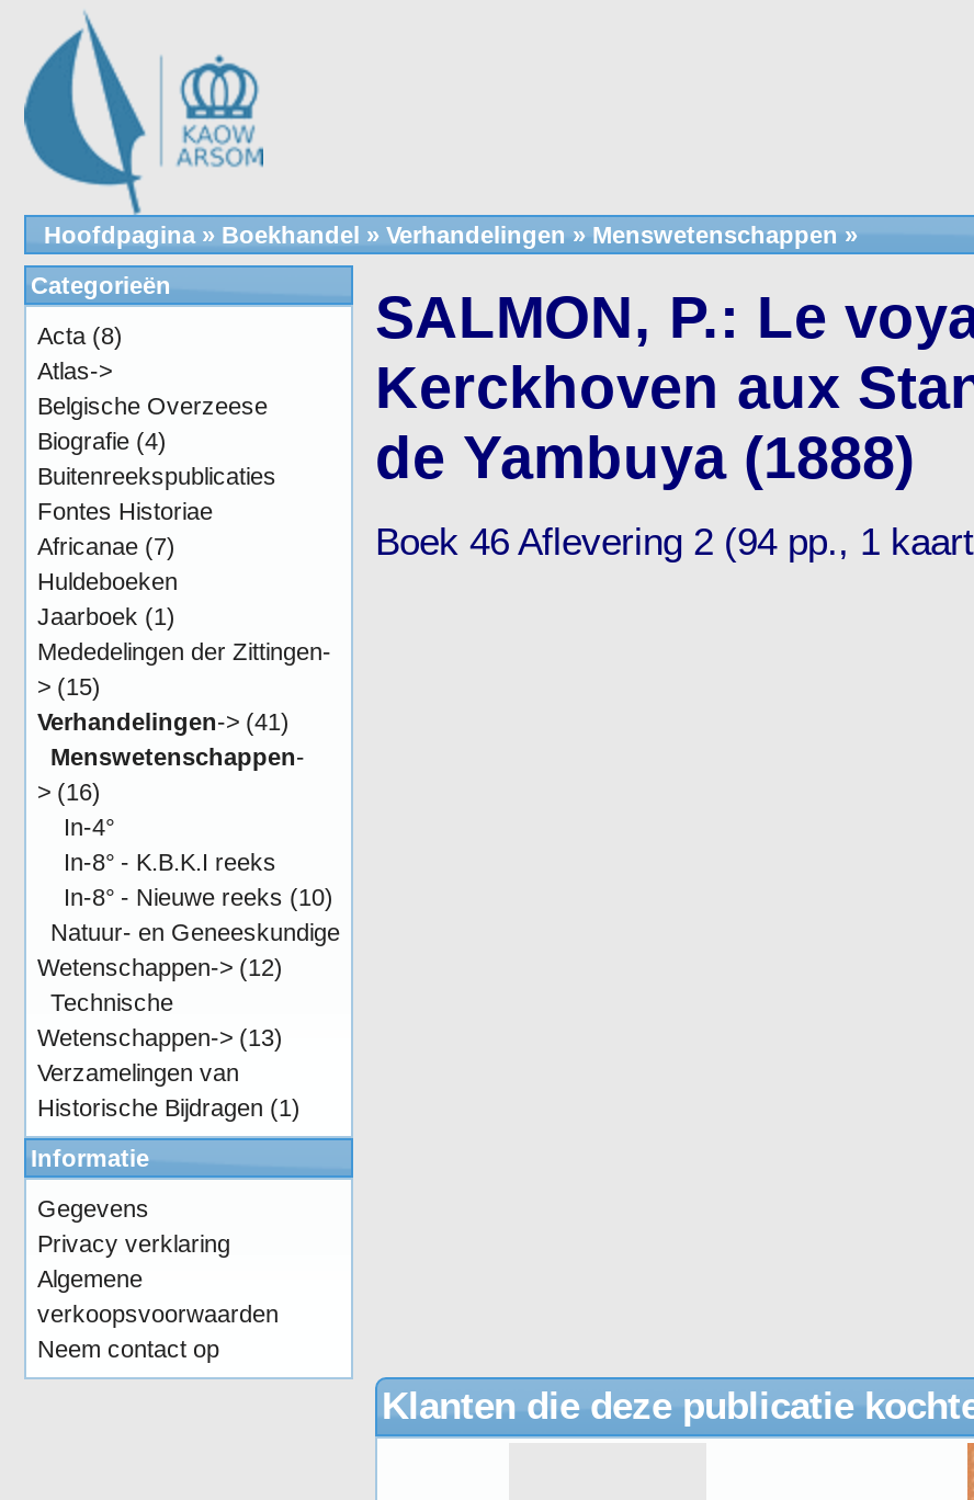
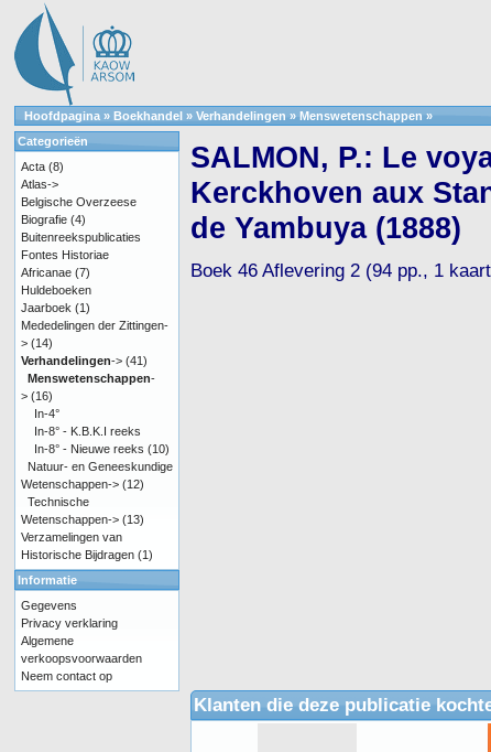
[37,673,101,700] > (15) -> [21,336,53,350] > (14)

